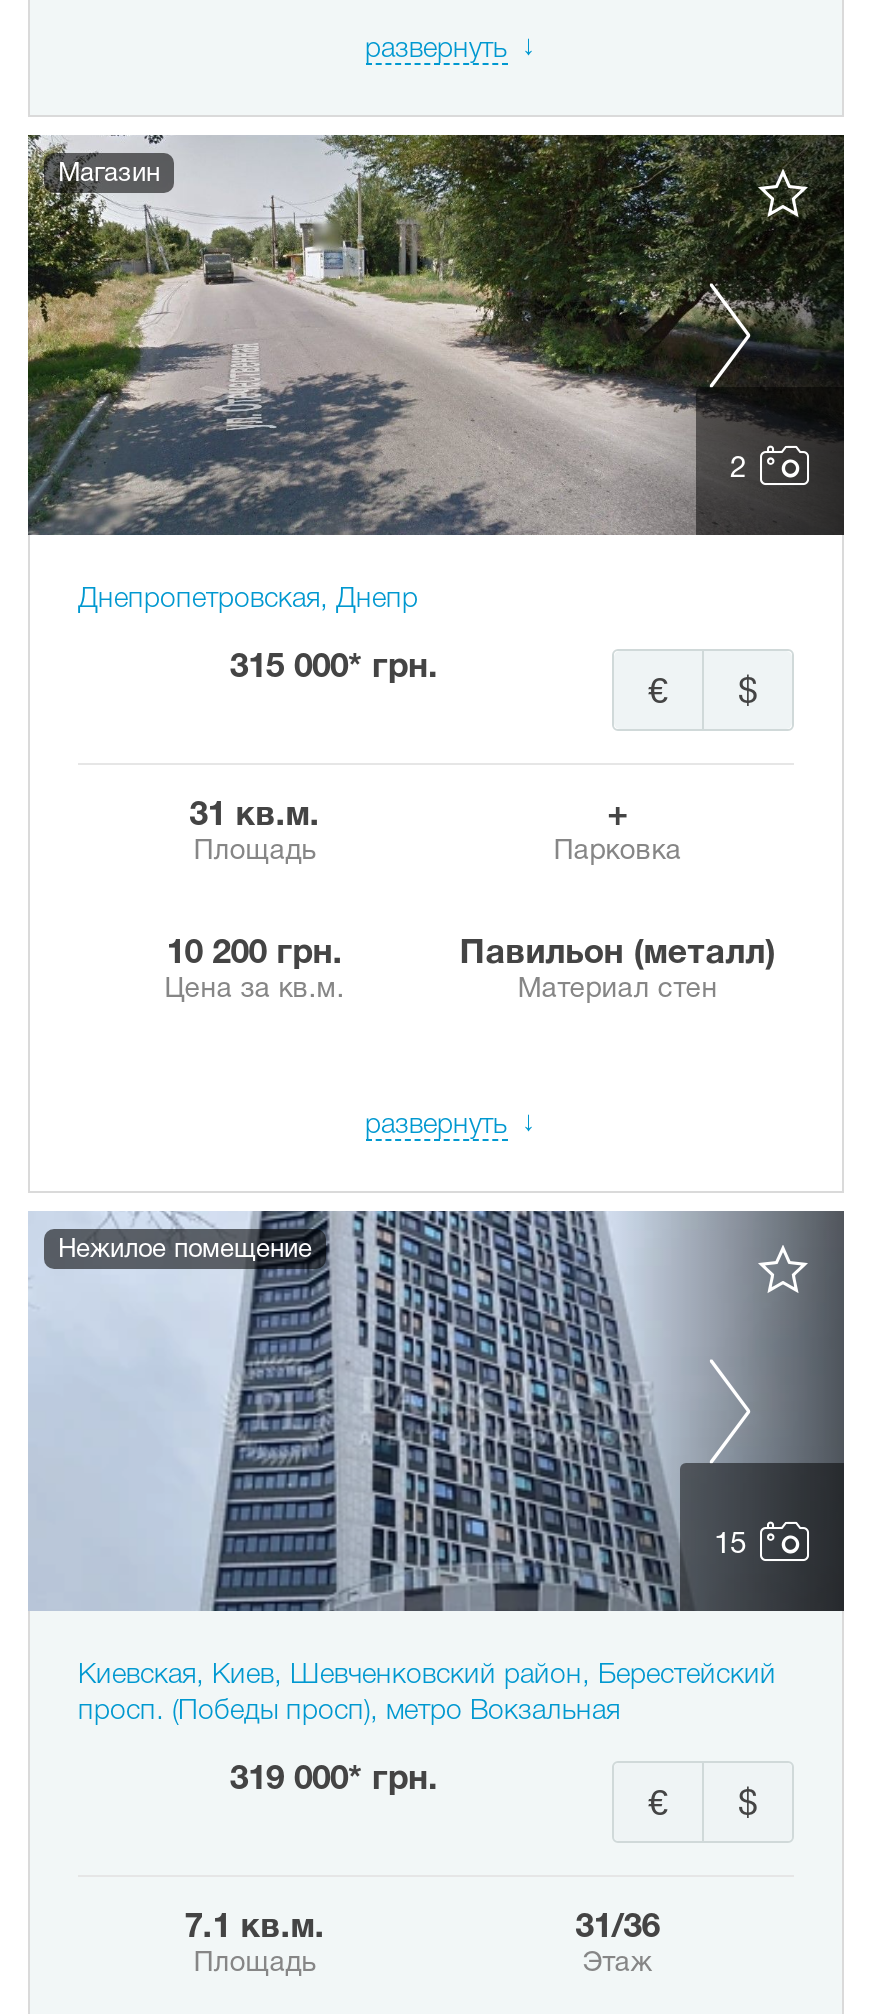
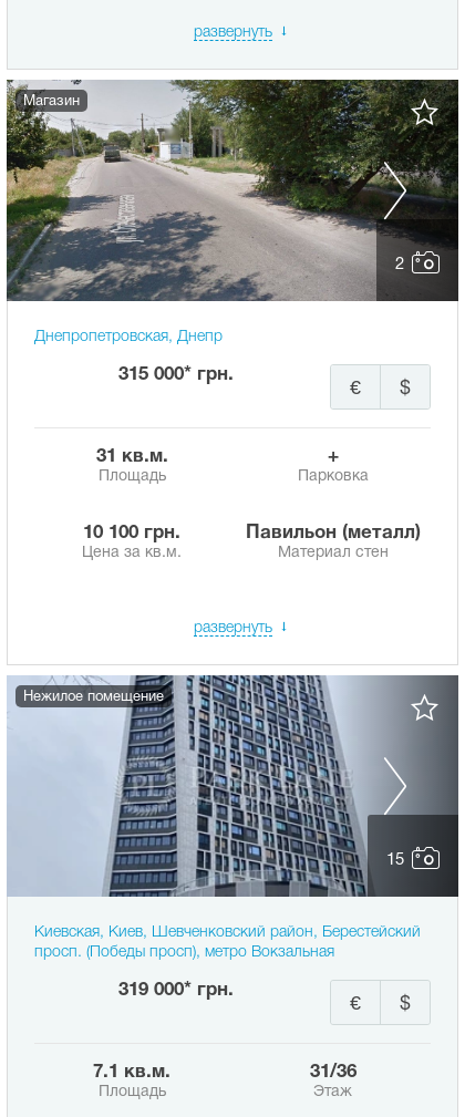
[184,939,342,969] 10 200 грн. -> [93,525,181,541] 10 100 грн.

